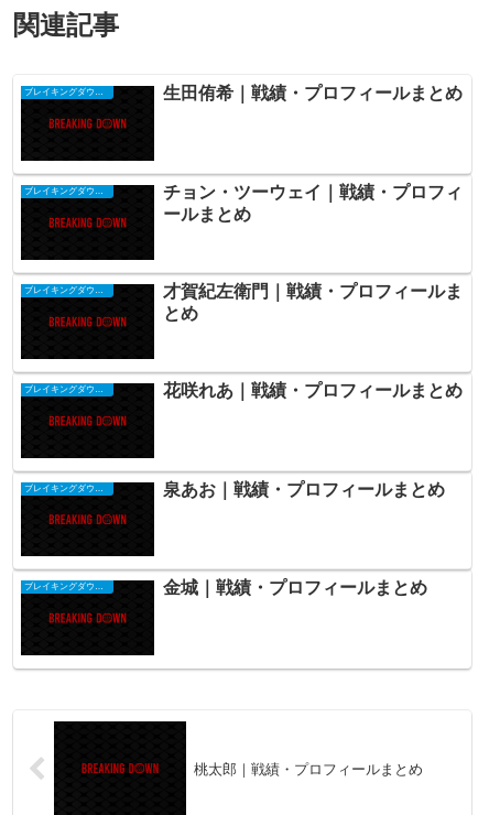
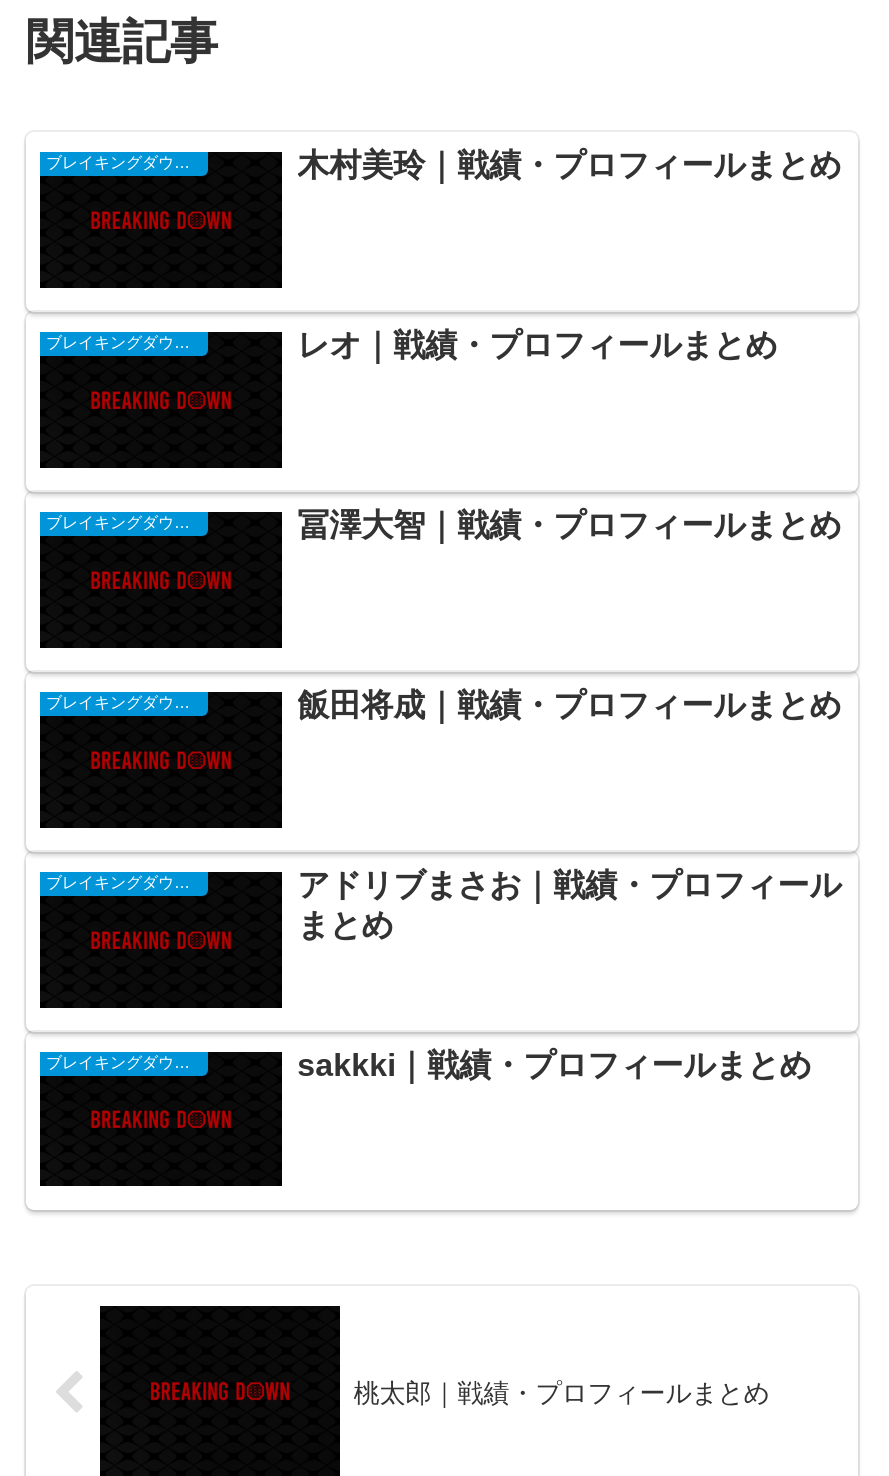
[163,84,462,103] 生田侑希｜戦績・プロフィールまとめ -> [297,149,841,183] 木村美玲｜戦績・プロフィールまとめ
[163,183,462,224] チョン・ツーウェイ｜戦績・プロフィ | ールまとめ -> [297,328,777,362] レオ｜戦績・プロフィールまとめ
[163,282,462,323] 才賀紀左衛門｜戦績・プロフィールま | とめ -> [297,508,841,542] 冨澤大智｜戦績・プロフィールまとめ
[163,381,462,400] 花咲れあ｜戦績・プロフィールまとめ -> [297,688,841,722] 飯田将成｜戦績・プロフィールまとめ
[163,480,445,498] 泉あお｜戦績・プロフィールまとめ -> [297,867,841,941] アドリブまさお｜戦績・プロフィール | まとめ
[163,579,427,597] 金城｜戦績・プロフィールまとめ -> [297,1047,811,1081] sakkki｜戦績・プロフィールまとめ

